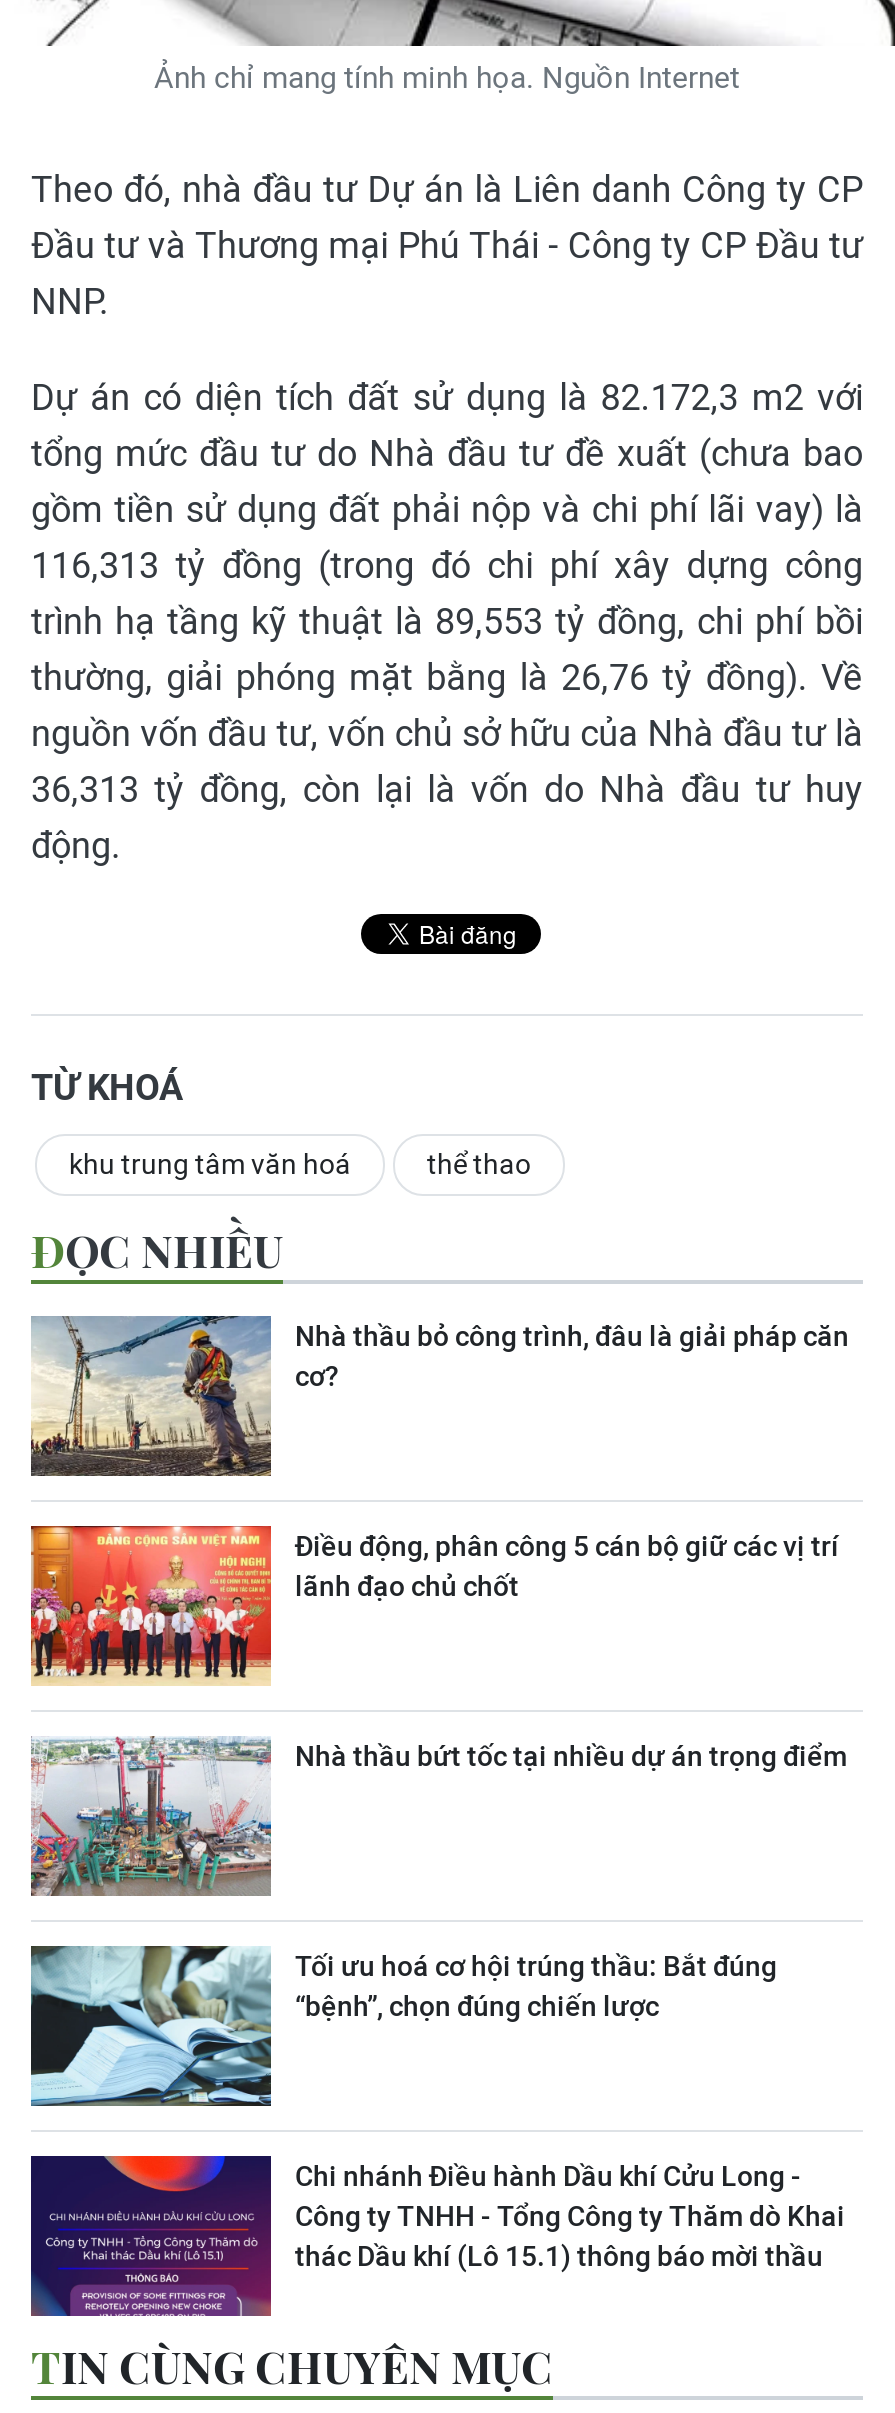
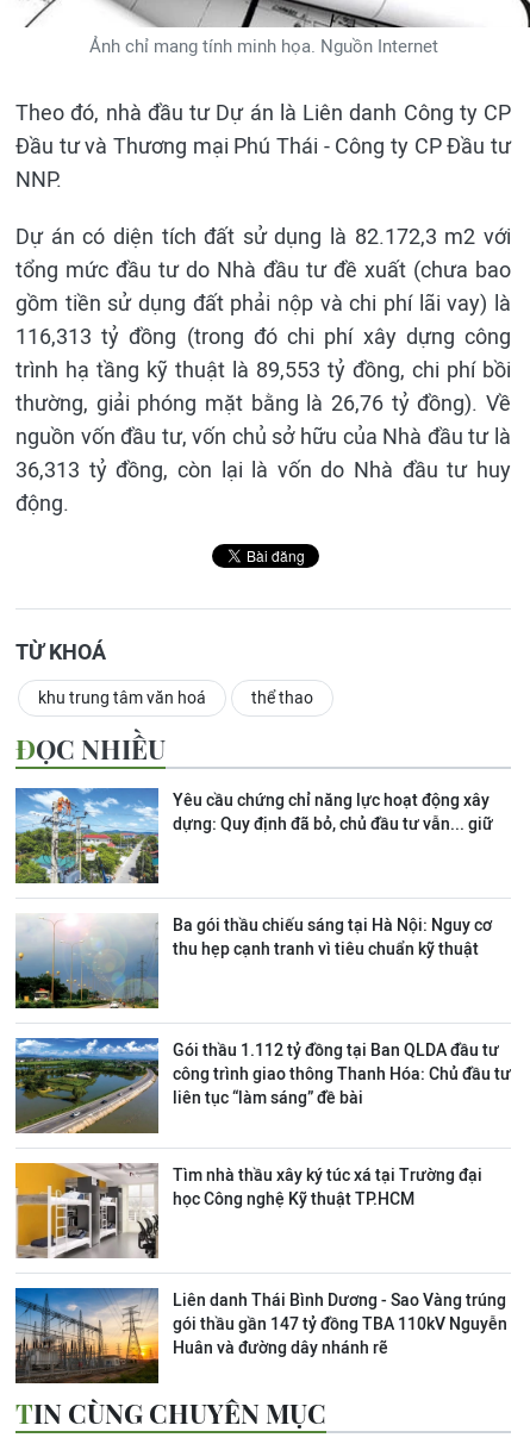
[31,1314,849,1478] [image] | Nhà thầu bỏ công trình, đâu là giải pháp căn | cơ? -> [14,787,493,884] [image] | Yêu cầu chứng chỉ năng lực hoạt động xây | dựng: Quy định đã bỏ, chủ đầu tư vẫn... giữ
[29,1524,839,1686] [image] | Điều động, phân công 5 cán bộ giữ các vị trí | lãnh đạo chủ chốt -> [14,913,492,1009] [image] | Ba gói thầu chiếu sáng tại Hà Nội: Nguy cơ | thu hẹp cạnh tranh vì tiêu chuẩn kỹ thuật
[29,1736,847,1896] [image] | Nhà thầu bứt tốc tại nhiều dự án trọng điểm -> [14,1037,511,1133] [image] | Gói thầu 1.112 tỷ đồng tại Ban QLDA đầu tư | công trình giao thông Thanh Hóa: Chủ đầu tư | liên tục “làm sáng” đề bài
[29,1944,777,2108] [image] | Tối ưu hoá cơ hội trúng thầu: Bắt đúng | “bệnh”, chọn đúng chiến lược -> [14,1162,482,1258] [image] | Tìm nhà thầu xây ký túc xá tại Trường đại | học Công nghệ Kỹ thuật TP.HCM
[29,2154,845,2318] [image] | Chi nhánh Điều hành Dầu khí Cửu Long - | Công ty TNHH - Tổng Công ty Thăm dò Khai | thác Dầu khí (Lô 15.1) thông báo mời thầu -> [14,1287,507,1384] [image] | Liên danh Thái Bình Dương - Sao Vàng trúng | gói thầu gần 147 tỷ đồng TBA 110kV Nguyễn | Huân và đường dây nhánh rẽ

